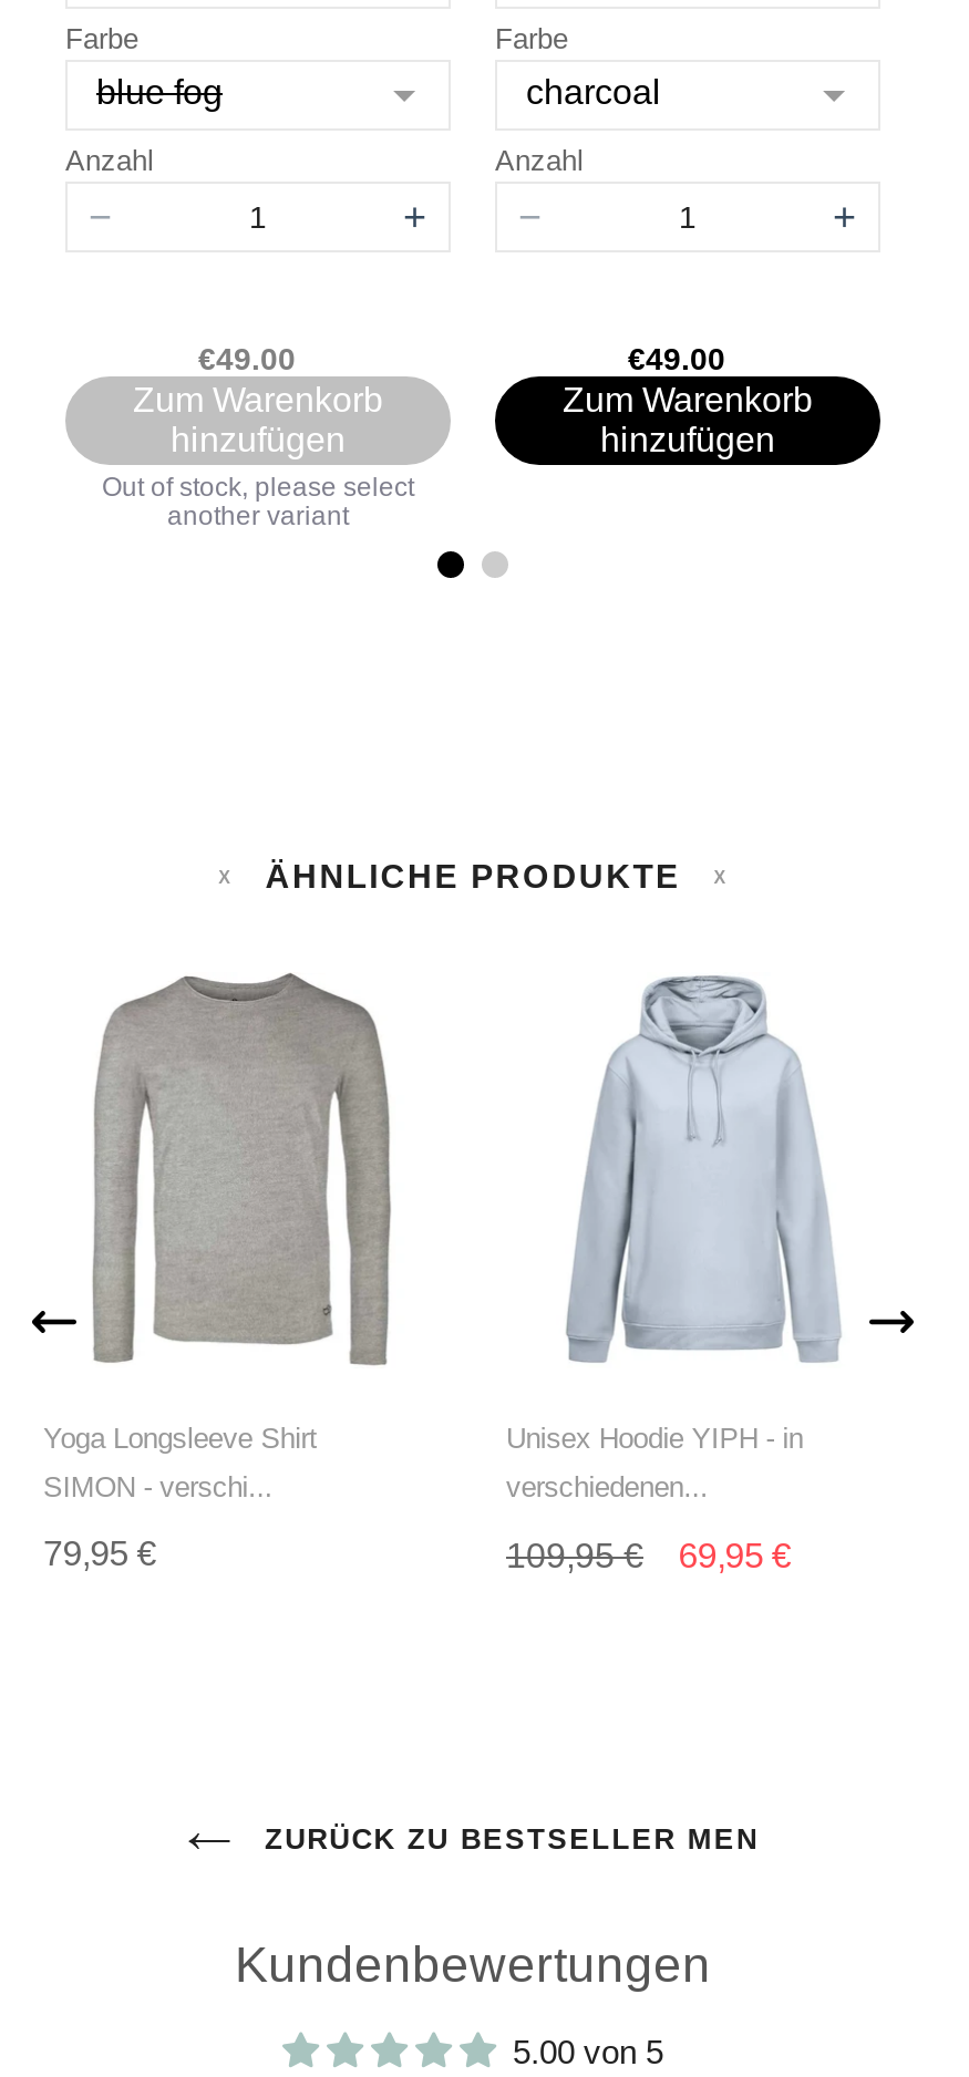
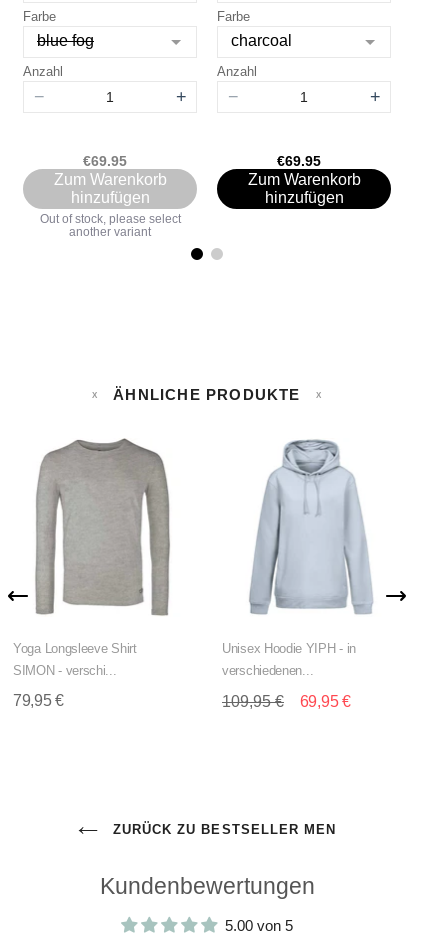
[198,341,296,377] €49.00 -> [83,153,127,169] €69.95
[628,341,725,377] €49.00 -> [277,153,321,169] €69.95

